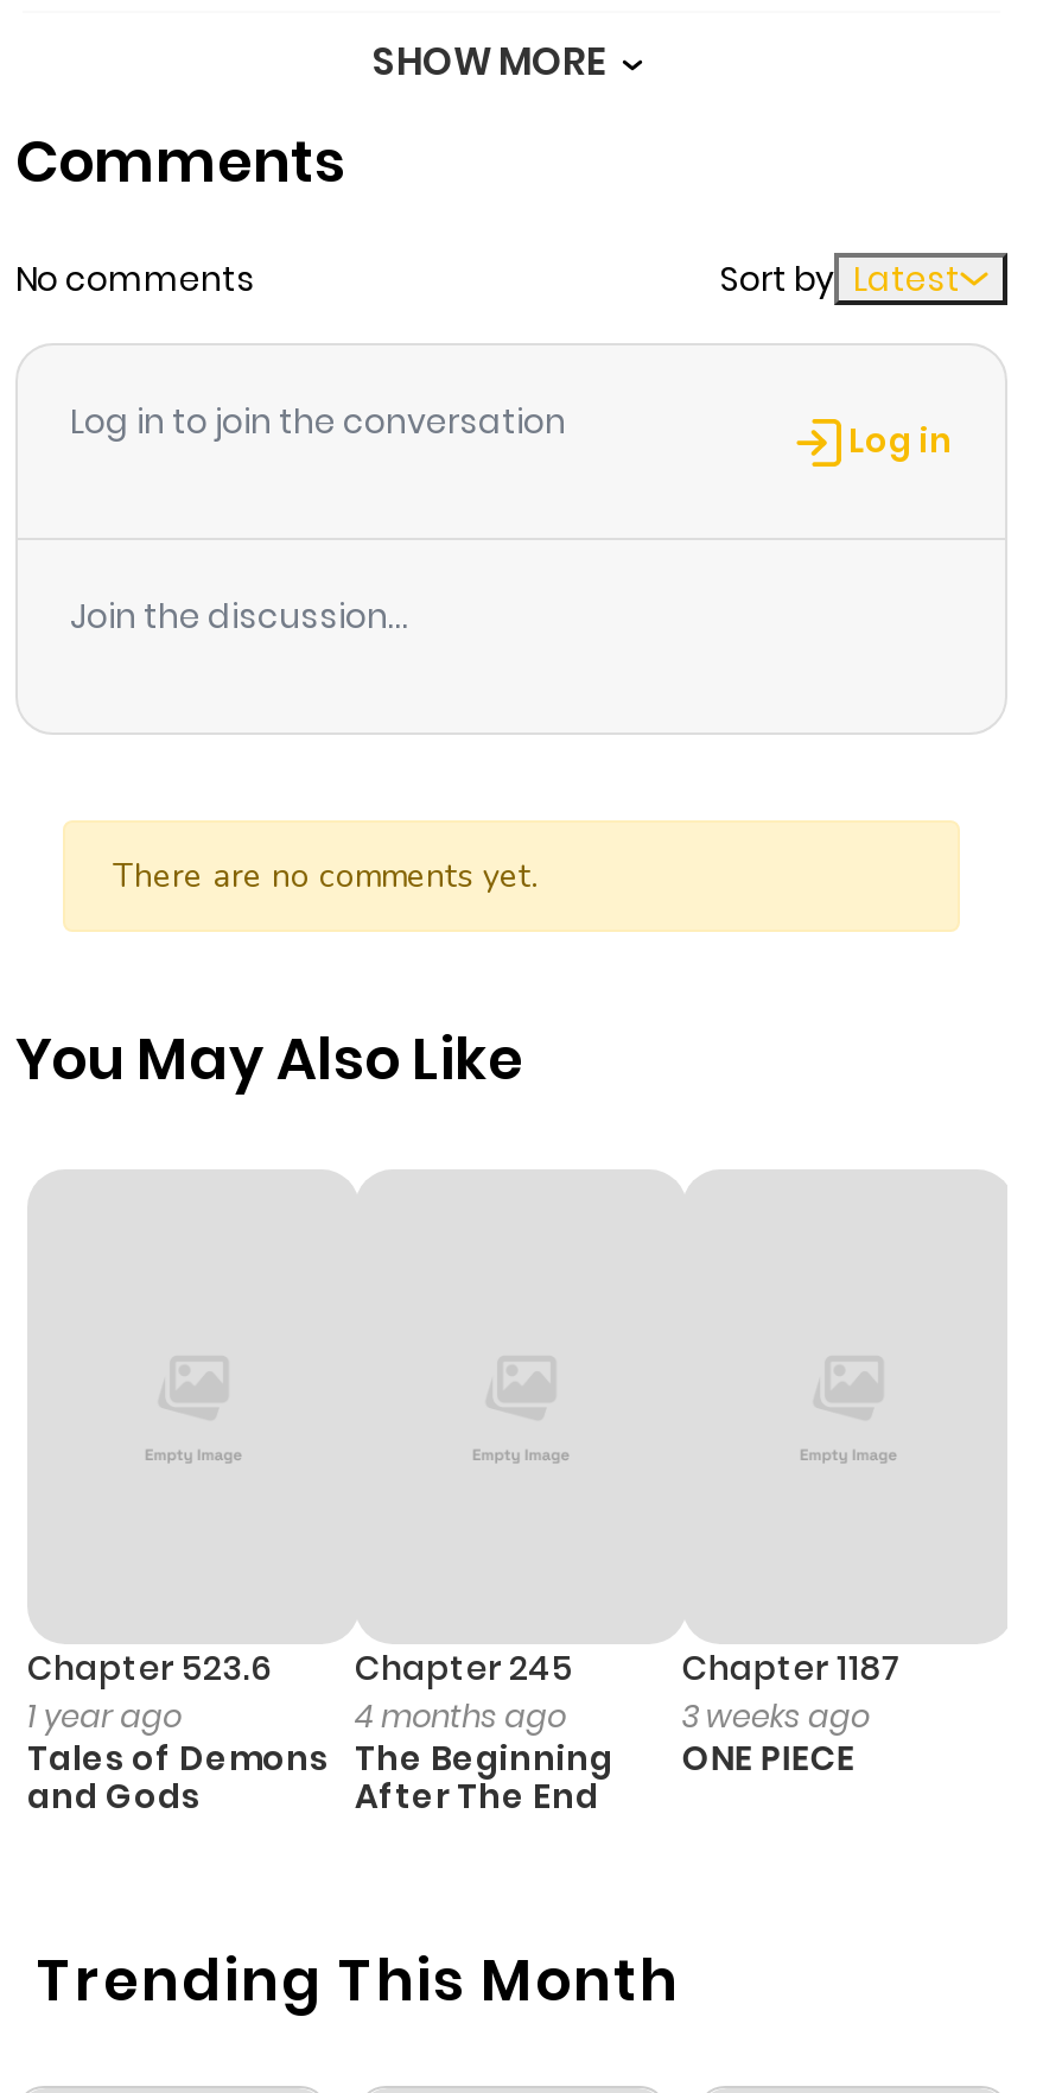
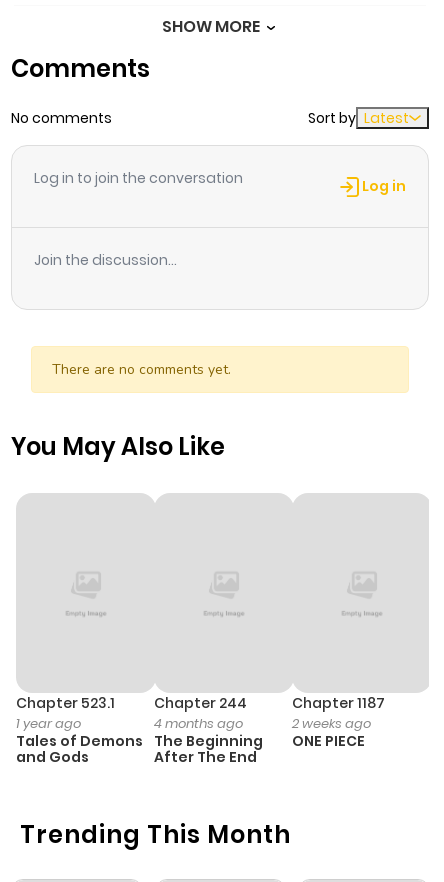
[27,1645,272,1692] Chapter 523.6 -> [16,693,115,713] Chapter 523.1
[355,1645,573,1692] Chapter 245 -> [154,693,247,713] Chapter 244
[682,1695,870,1740] 3 weeks ago -> [292,714,371,733] 2 weeks ago

